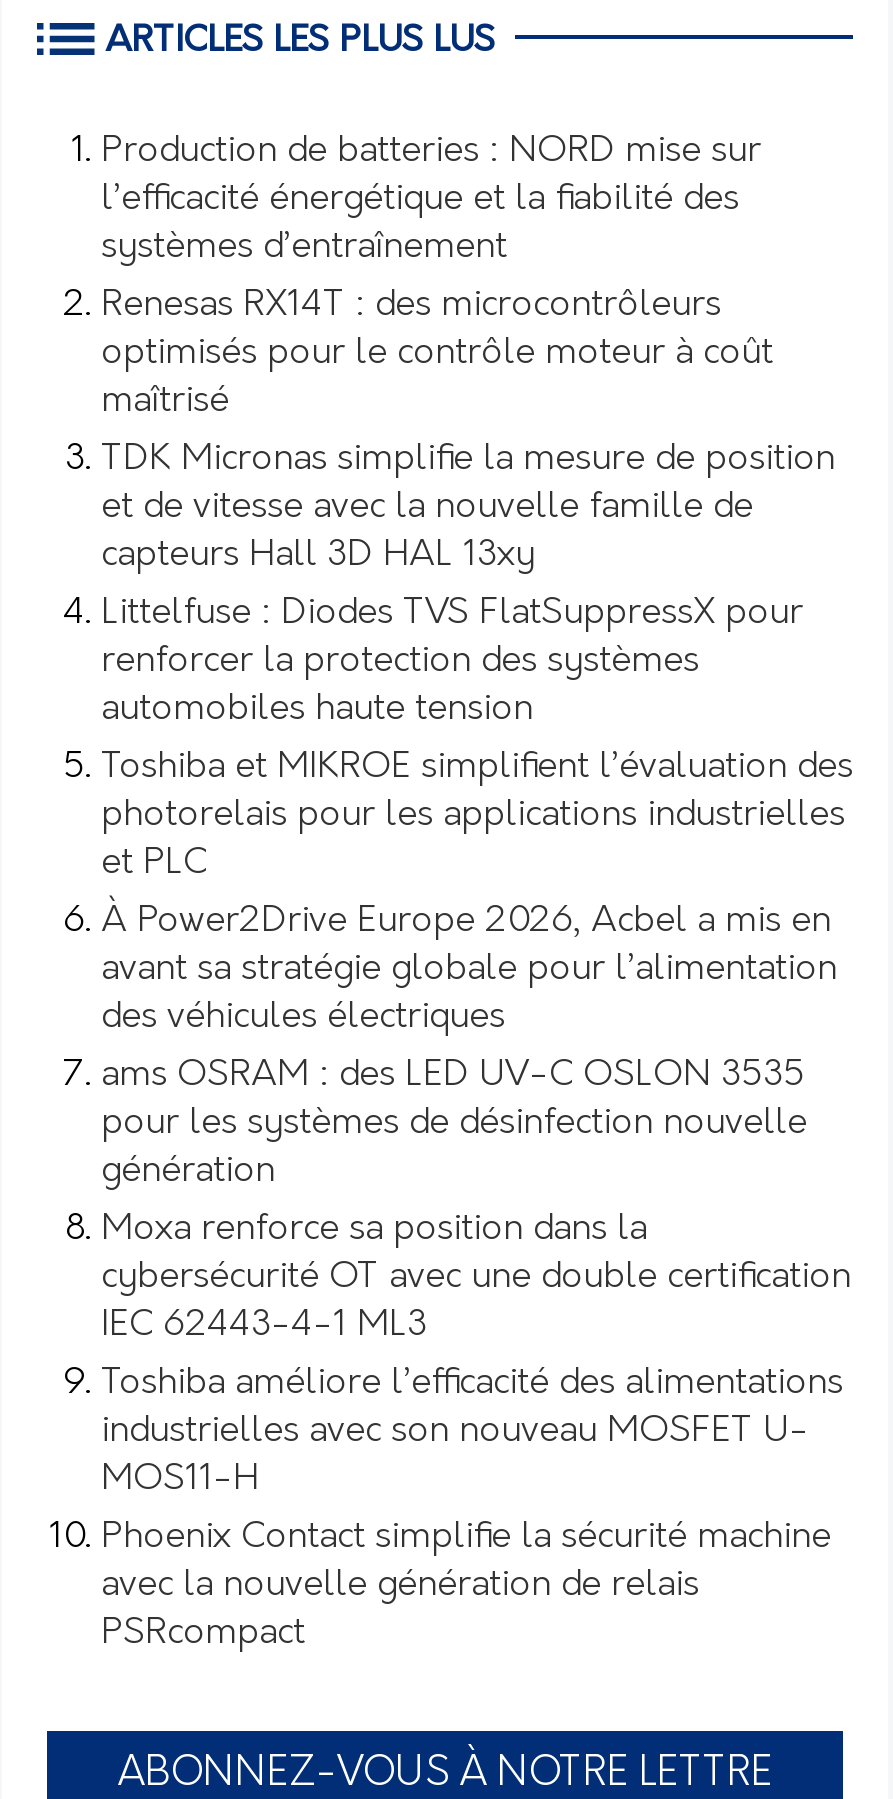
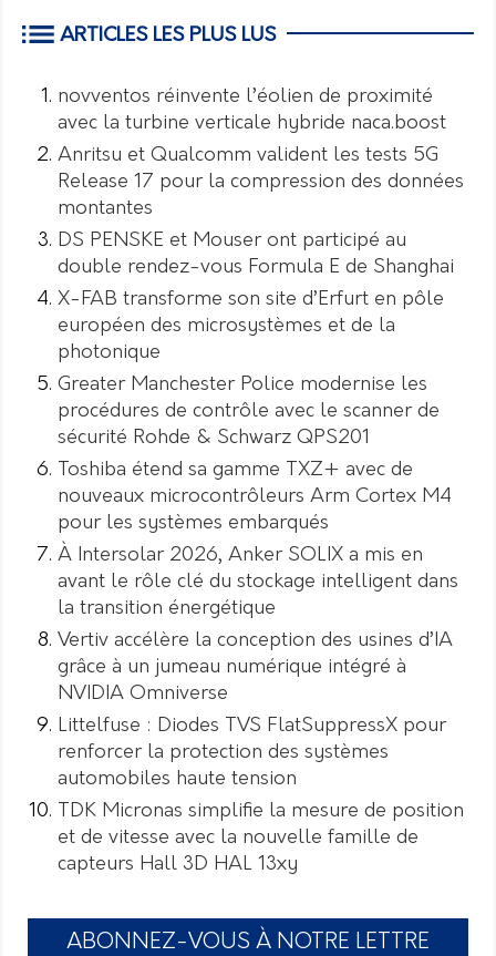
[101,132,773,420] Production de batteries : NORD mise sur | l’efficacité énergétique et la fiabilité des | systèmes d’entraînement | Renesas RX14T : des microcontrôleurs | optimisés pour le contrôle moteur à coût | maîtrisé -> [58,86,464,704] novventos réinvente l’éolien de proximité | avec la turbine verticale hybride naca.boost | Anritsu et Qualcomm valident les tests 5G | Release 17 pour la compression des données | montantes | DS PENSKE et Mouser ont participé au | double rendez-vous Formula E de Shanghai | X-FAB transforme son site d’Erfurt en pôle | européen des microsystèmes et de la | photonique | Greater Manchester Police modernise les | procédures de contrôle avec le scanner de | sécurité Rohde & Schwarz QPS201 | Toshiba étend sa gamme TXZ+ avec de | nouveaux microcontrôleurs Arm Cortex M4 | pour les systèmes embarqués | À Intersolar 2026, Anker SOLIX a mis en | avant le rôle clé du stockage intelligent dans | la transition énergétique | Vertiv accélère la conception des usines d’IA | grâce à un jumeau numérique intégré à | NVIDIA Omniverse
moved [101,440,835,574] -> [58,800,464,875]: TDK Micronas simplifie la mesure de position | et de vitesse avec la nouvelle famille de | capteurs Hall 3D HAL 13xy
moved [101,594,803,728] -> [58,715,446,789]: Littelfuse : Diodes TVS FlatSuppressX pour | renforcer la protection des systèmes | automobiles haute tension
[101,748,853,1652] Toshiba et MIKROE simplifient l’évaluation des | photorelais pour les applications industrielles | et PLC | À Power2Drive Europe 2026, Acbel a mis en | avant sa stratégie globale pour l’alimentation | des véhicules électriques | ams OSRAM : des LED UV-C OSLON 3535 | pour les systèmes de désinfection nouvelle | génération | Moxa renforce sa position dans la | cybersécurité OT avec une double certification | IEC 62443-4-1 ML3 | Toshiba améliore l’efficacité des alimentations | industrielles avec son nouveau MOSFET U- | MOS11-H | Phoenix Contact simplifie la sécurité machine | avec la nouvelle génération de relais | PSRcompact -> none

